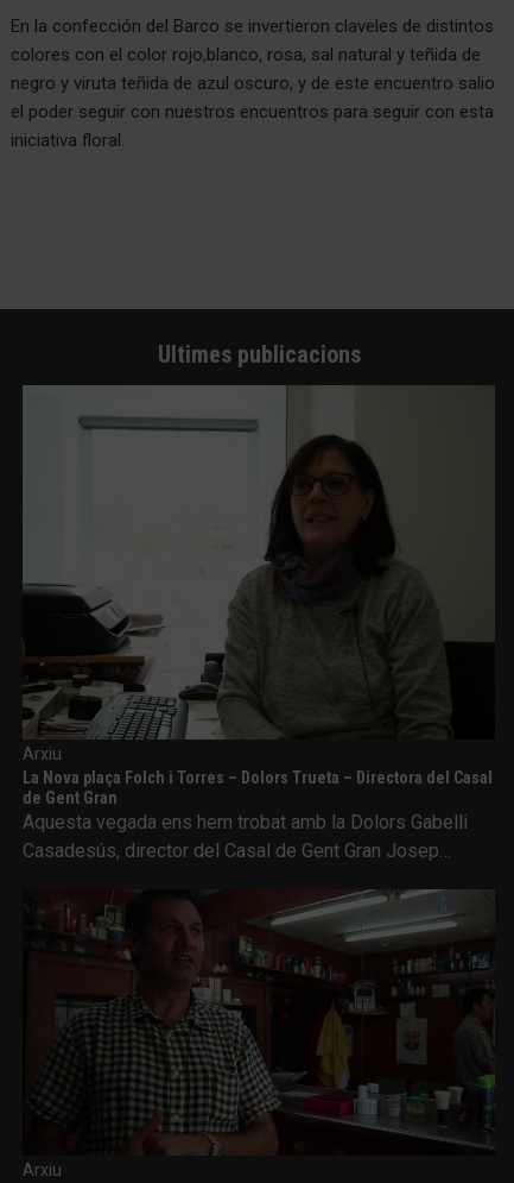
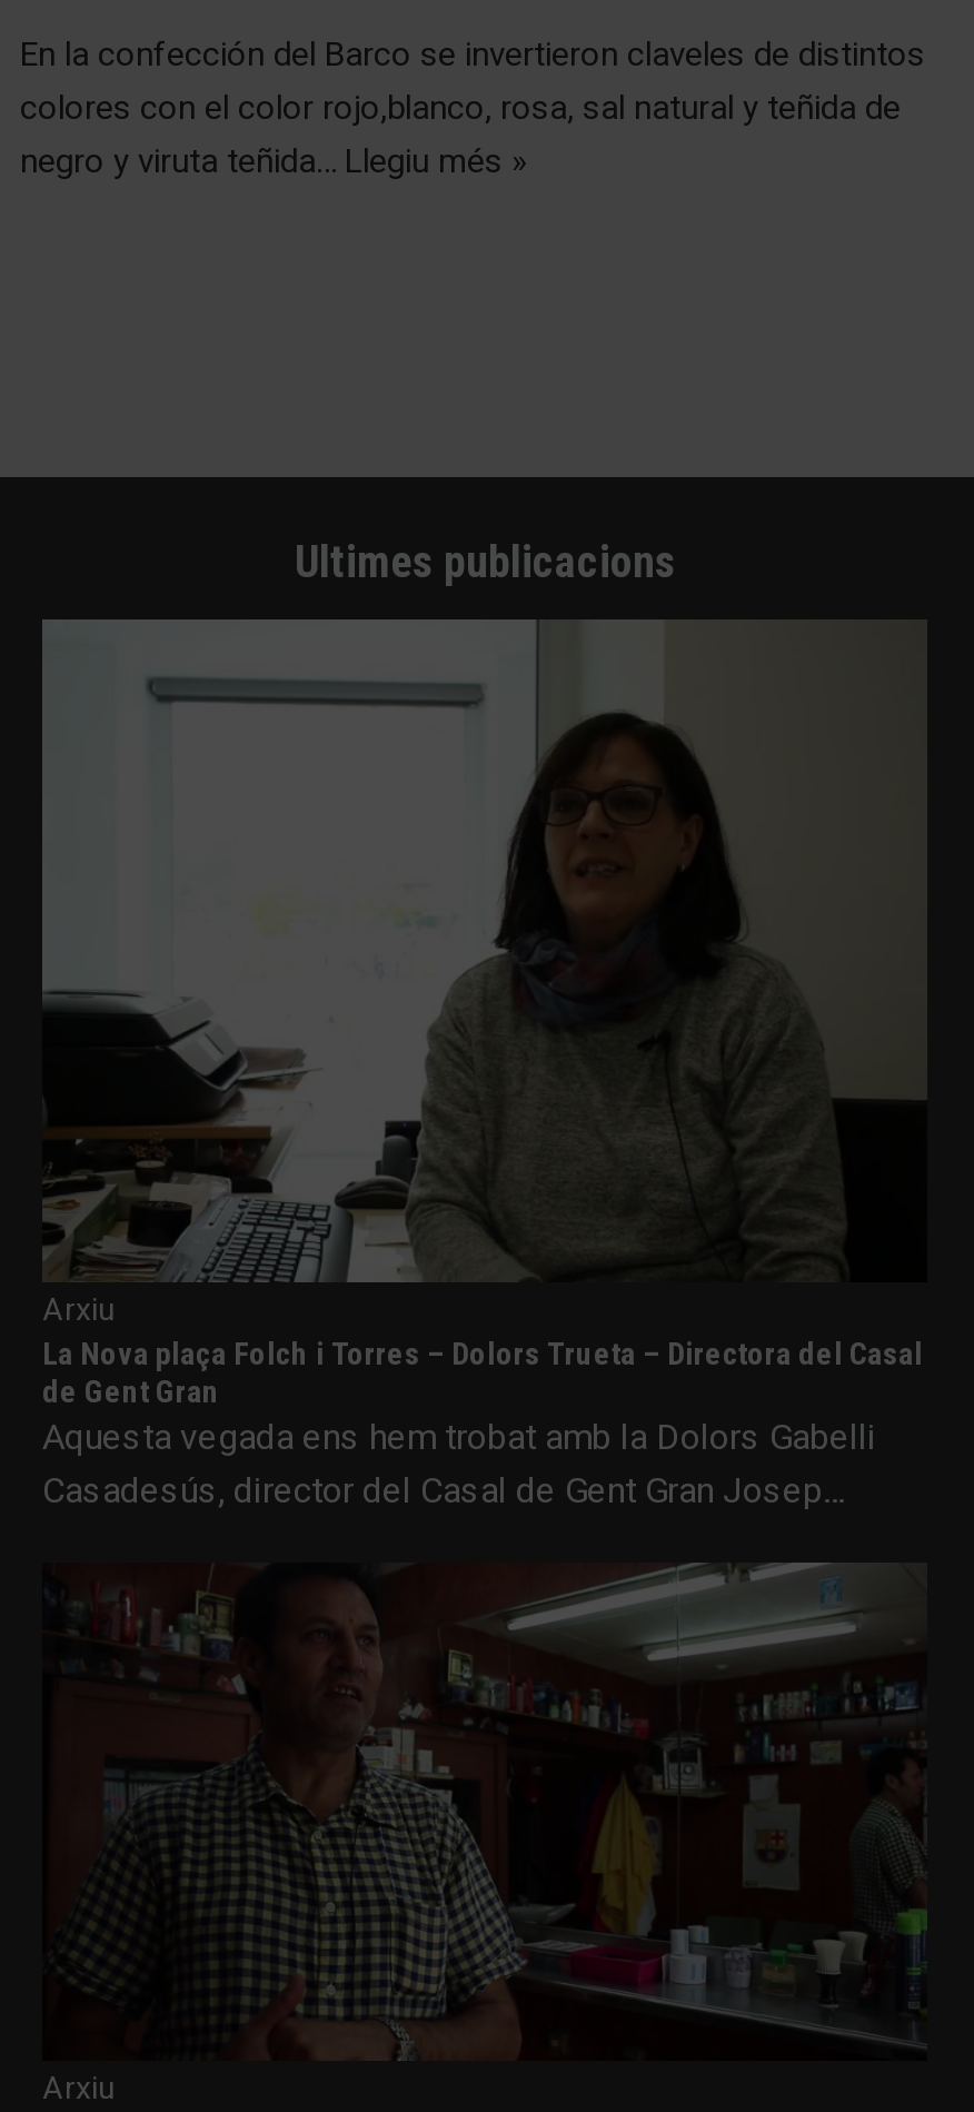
[11,72,495,151] negro y viruta teñida de azul oscuro, y de este encuentro salio | el poder seguir con nuestros encuentros para seguir con esta | iniciativa floral. -> [20,141,527,181] negro y viruta teñida… Llegiu més »

